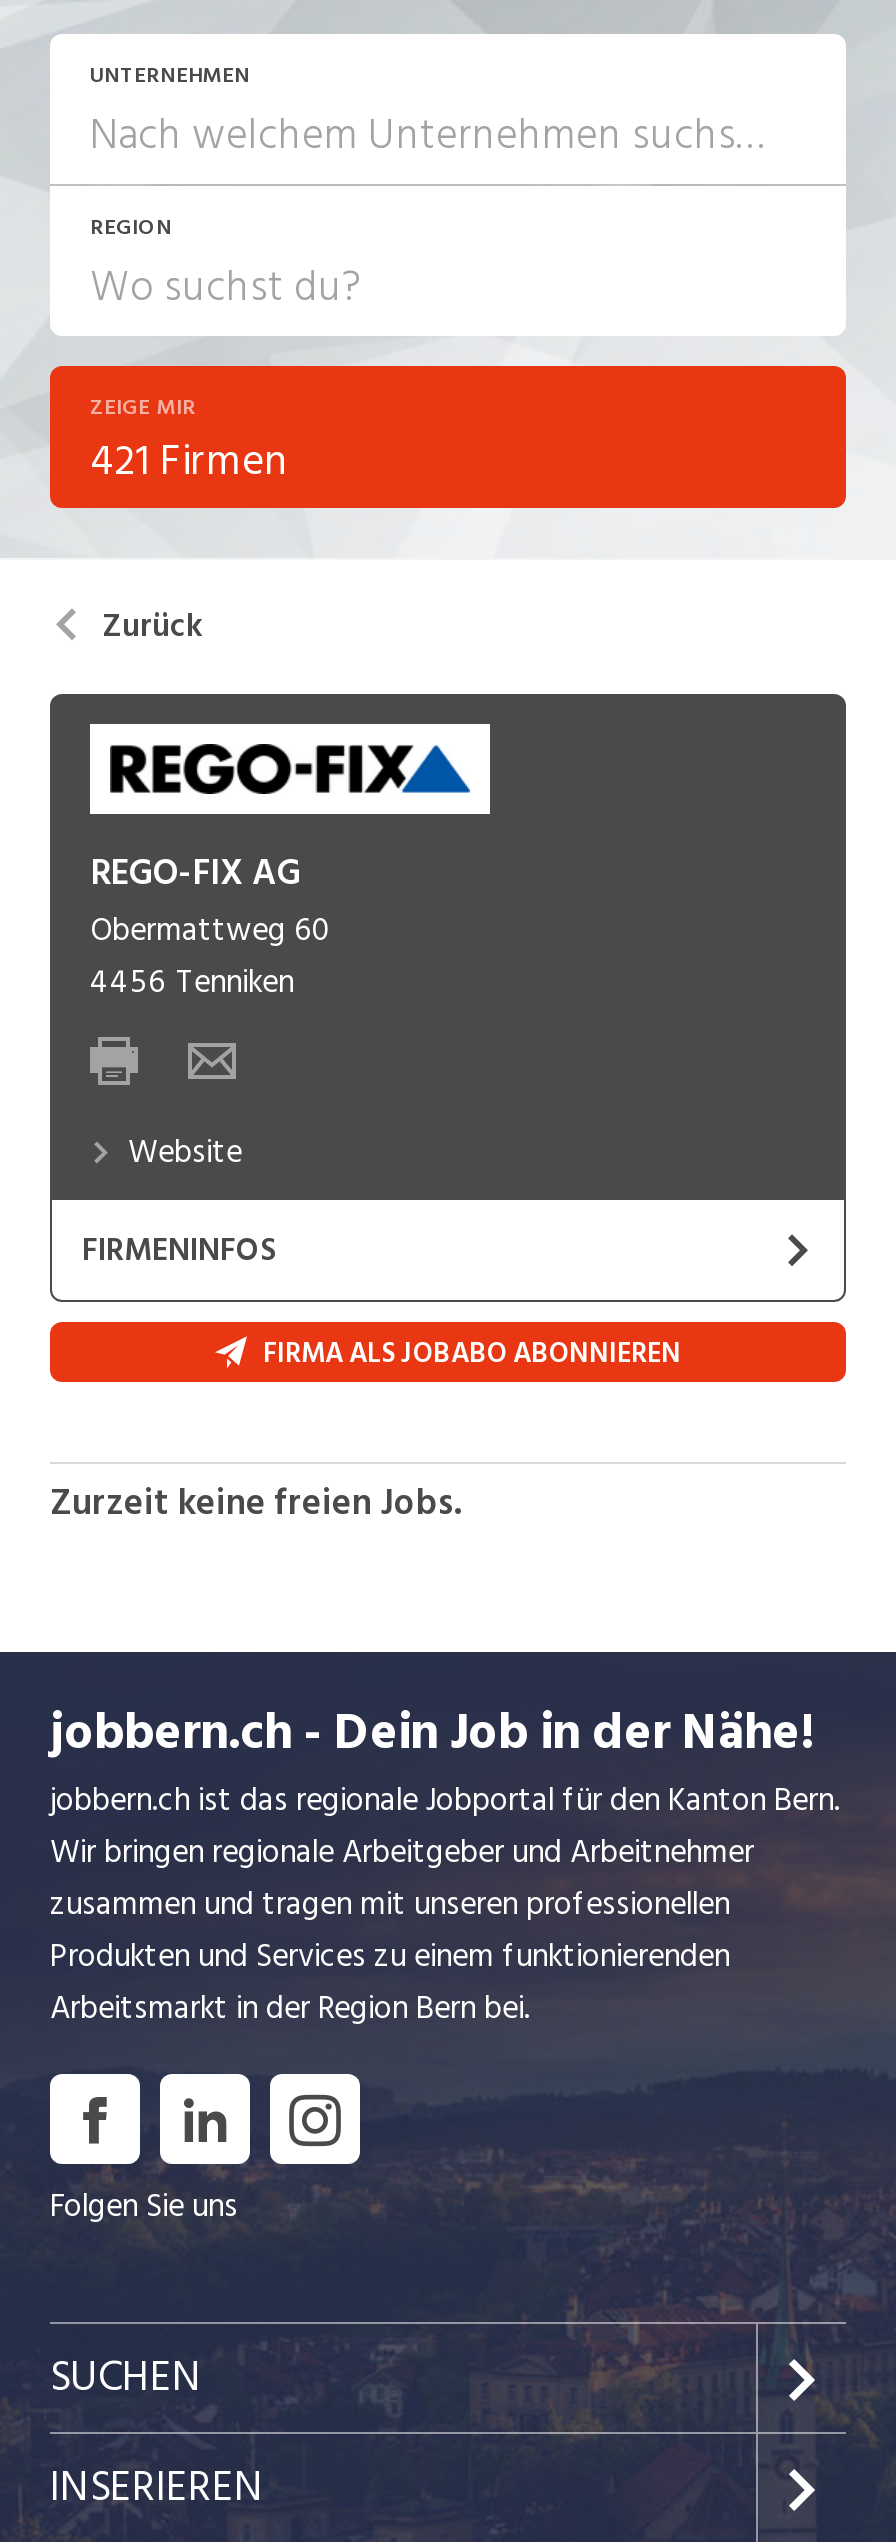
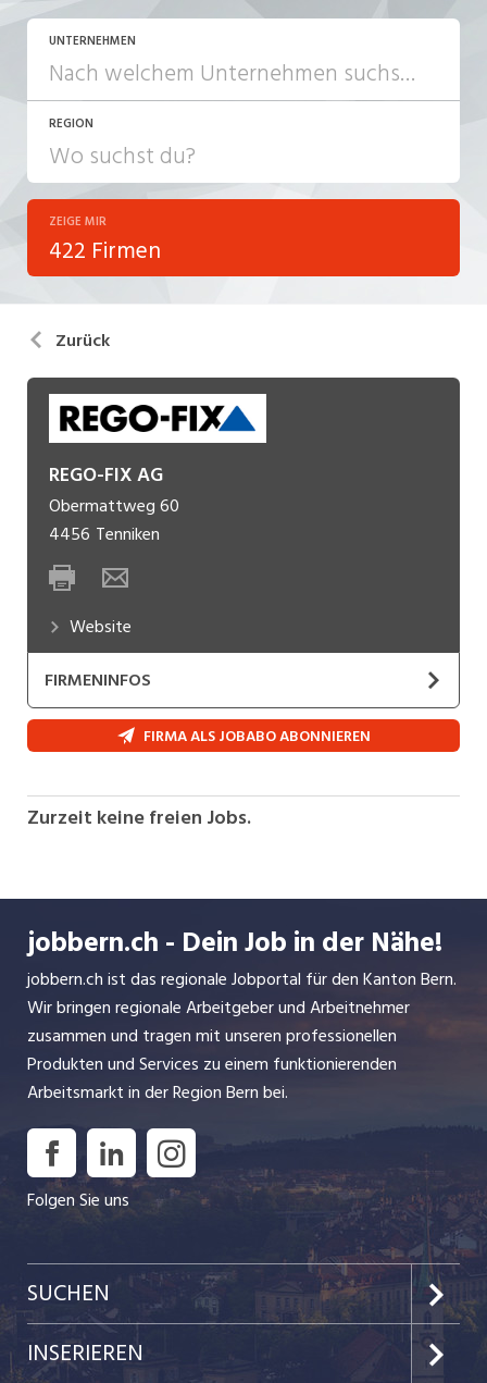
[90,428,288,496] 421 Firmen -> [49,233,161,270] 422 Firmen

